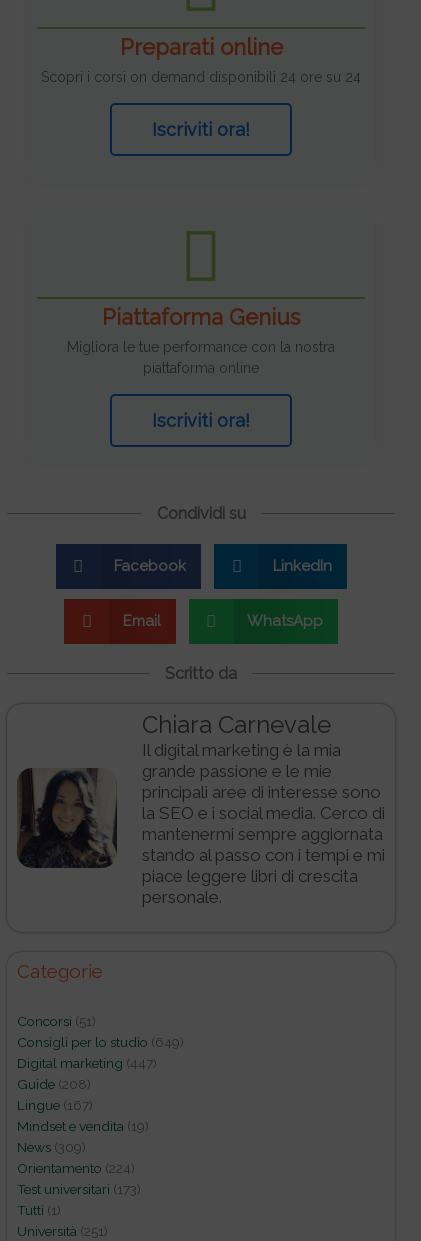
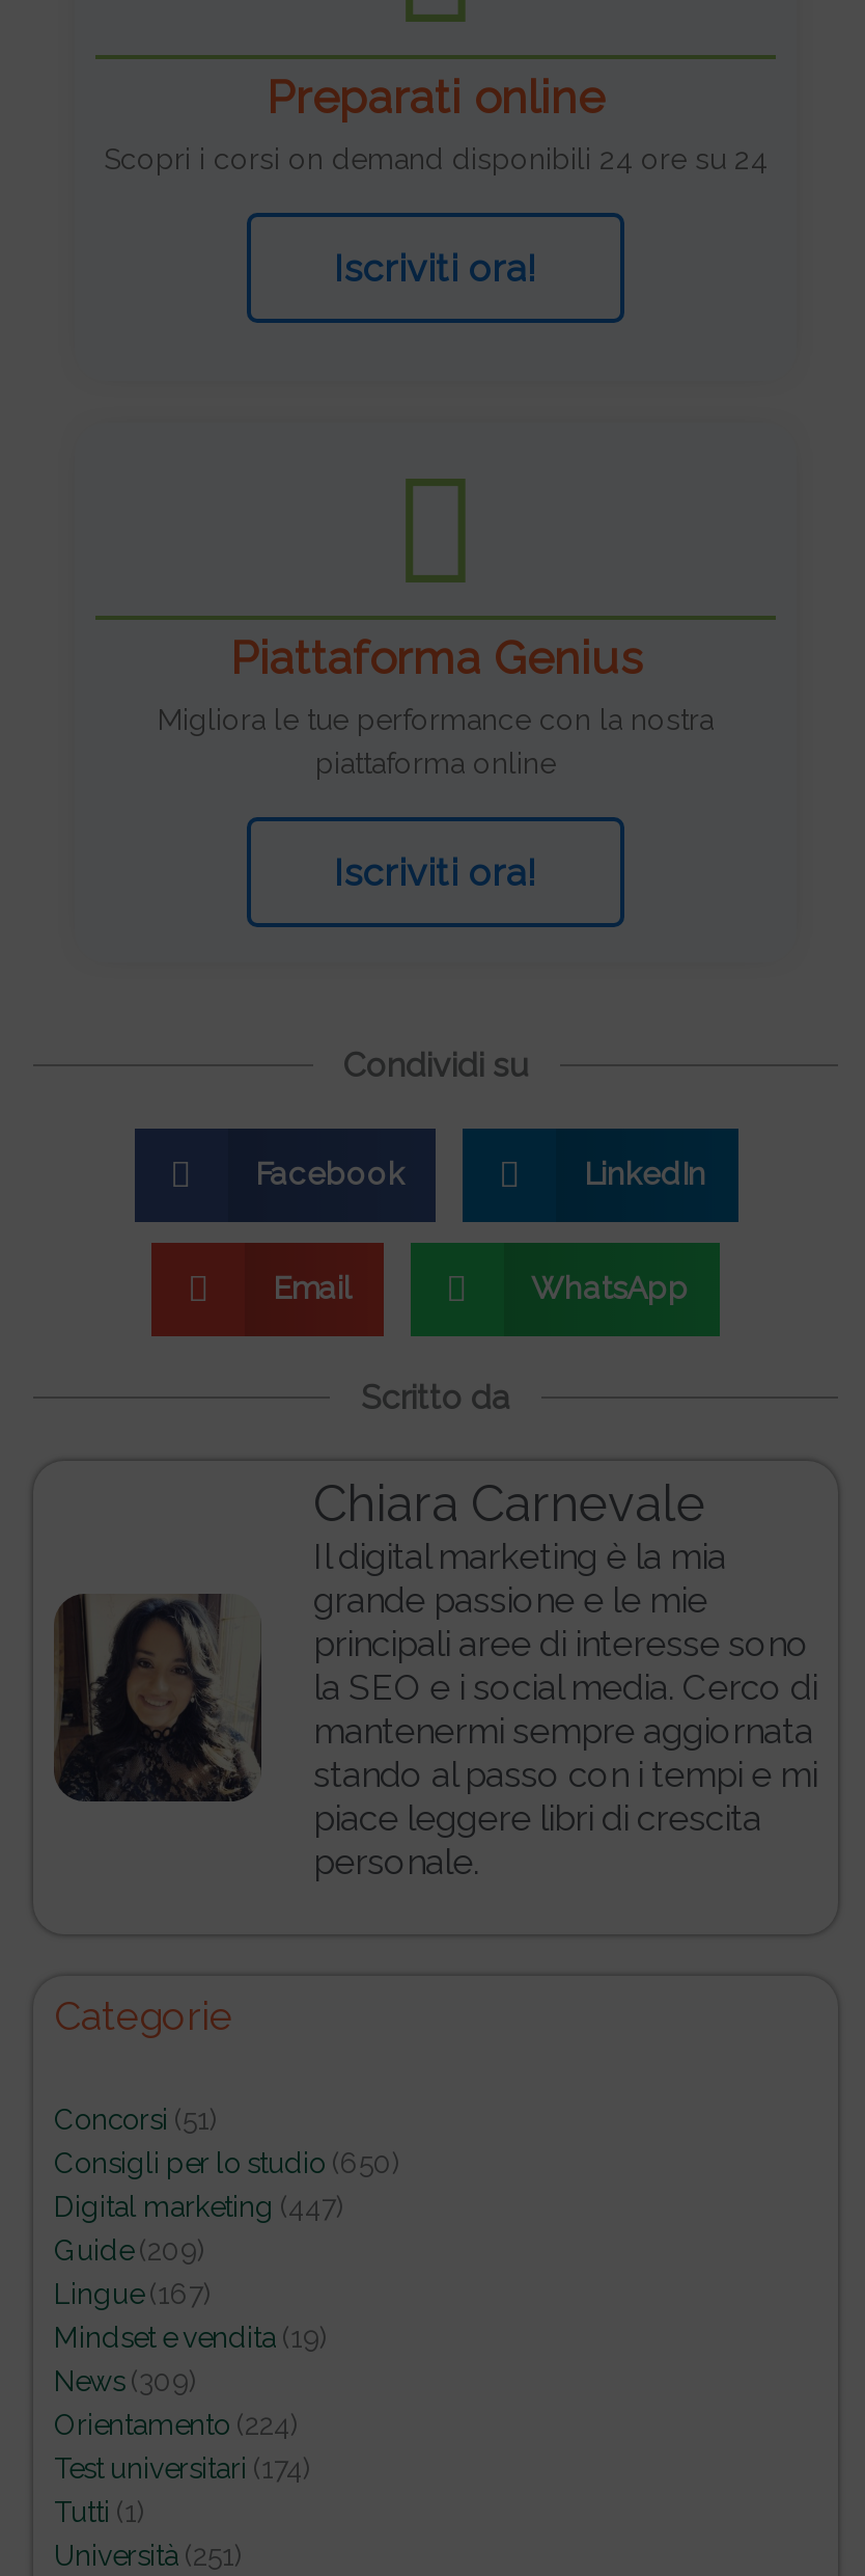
[17,1033,184,1049] Consigli per lo studio (649) -> [54,2145,400,2178] Consigli per lo studio (650)
[17,1075,91,1091] Guide(208) -> [54,2232,205,2266] Guide(209)
[17,1180,141,1196] Test universitari (173) -> [54,2450,311,2484] Test universitari (174)

